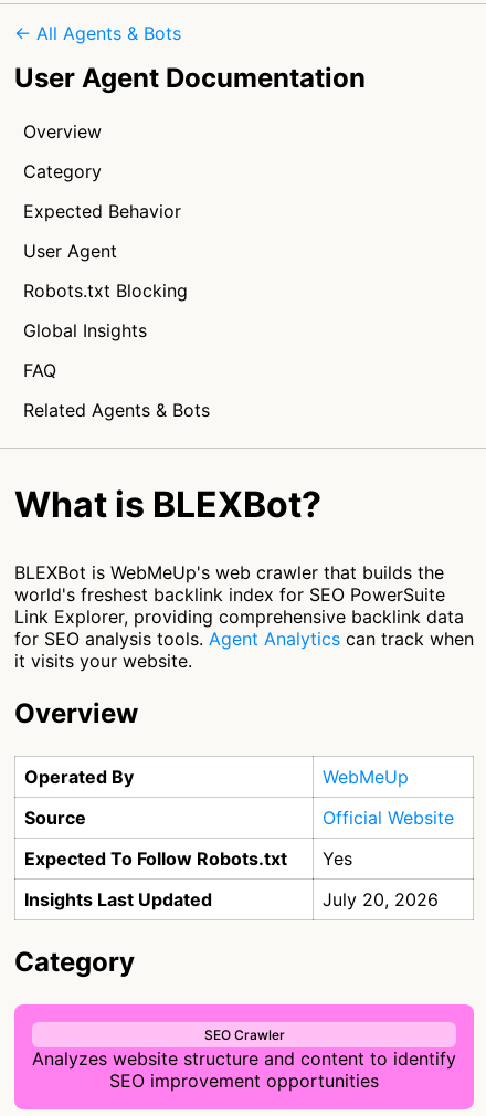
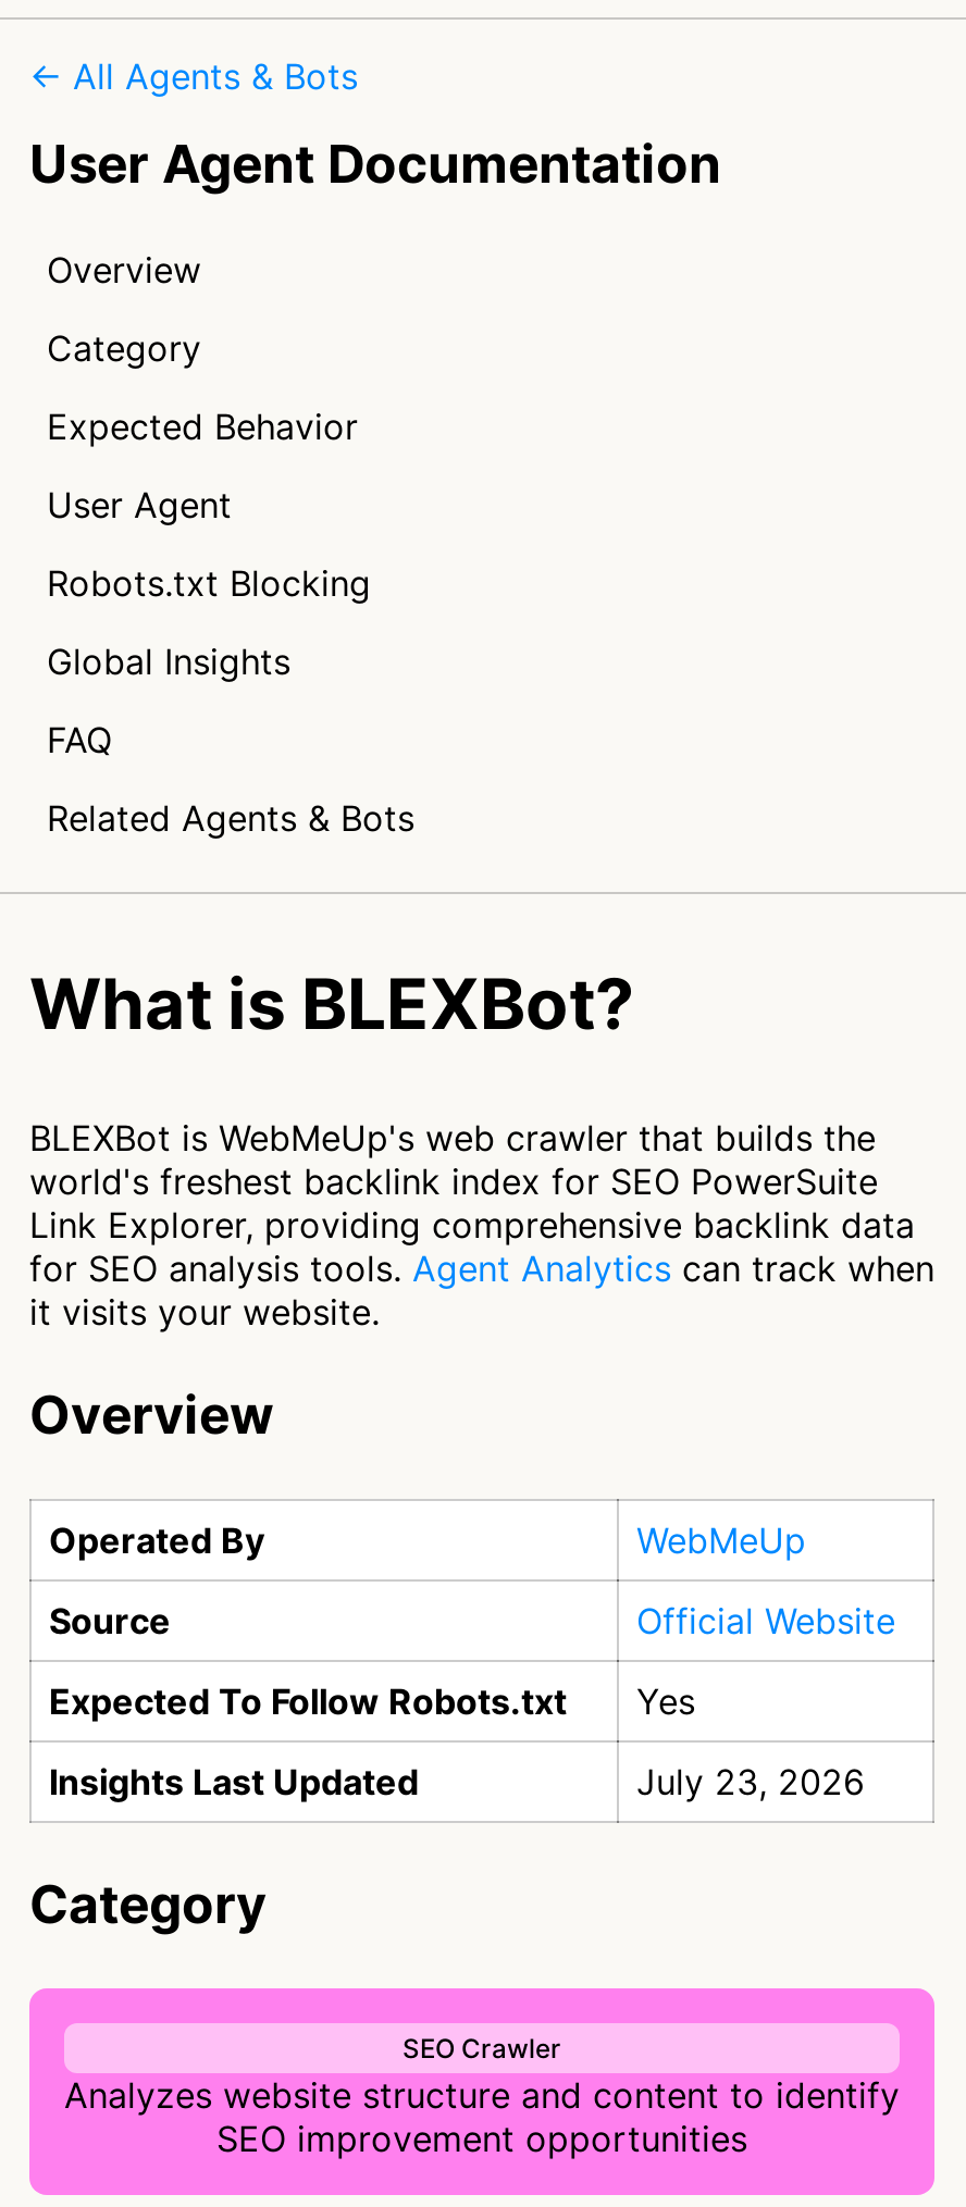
[323,888,439,910] July 20, 2026 -> [636,1760,865,1803] July 23, 2026

